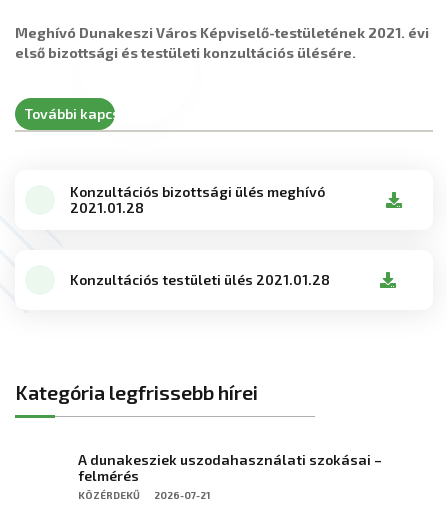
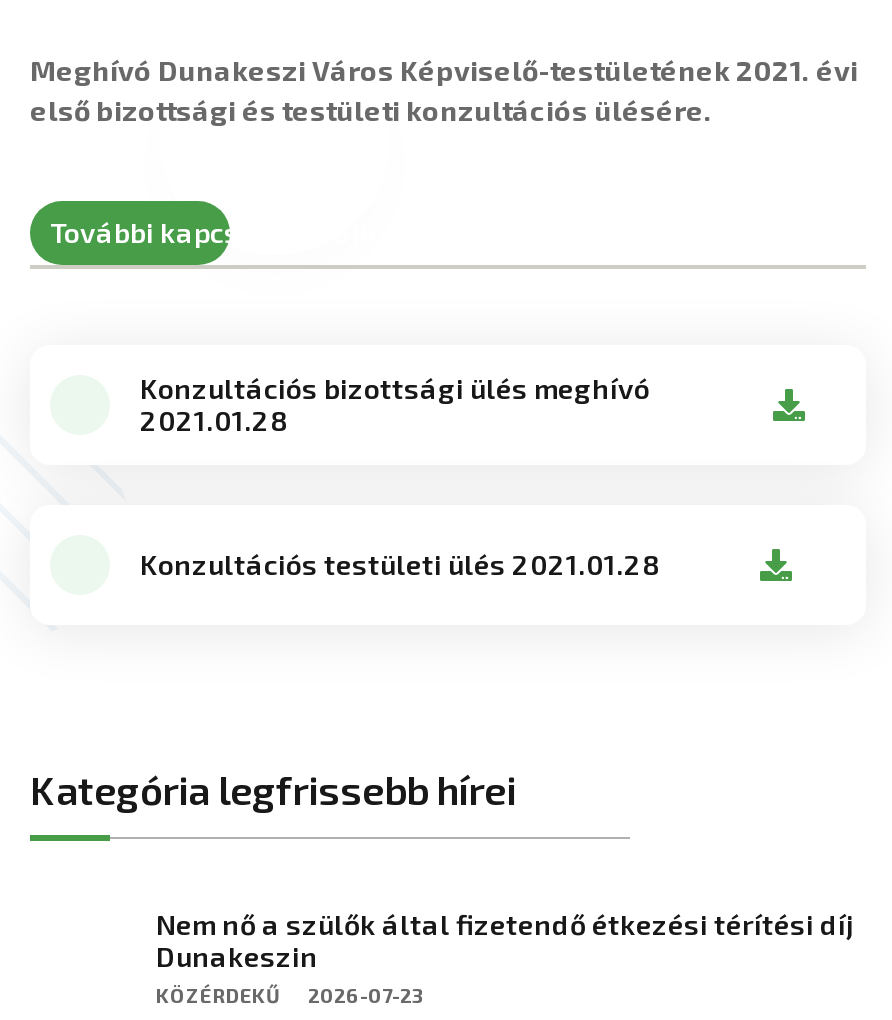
[78,451,382,484] A dunakesziek uszodahasználati szokásai – | felmérés -> [156,907,854,973] Nem nő a szülők által fizetendő étkezési térítési díj | Dunakeszin
[78,489,210,501] KÖZÉRDEKŰ 2026-07-21 -> [156,983,424,1007] KÖZÉRDEKŰ 2026-07-23

